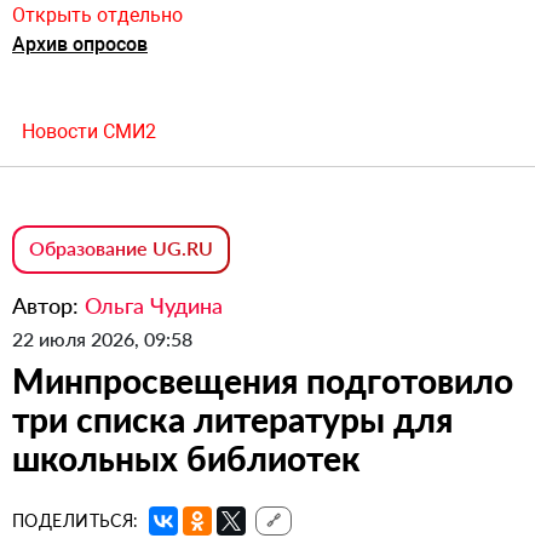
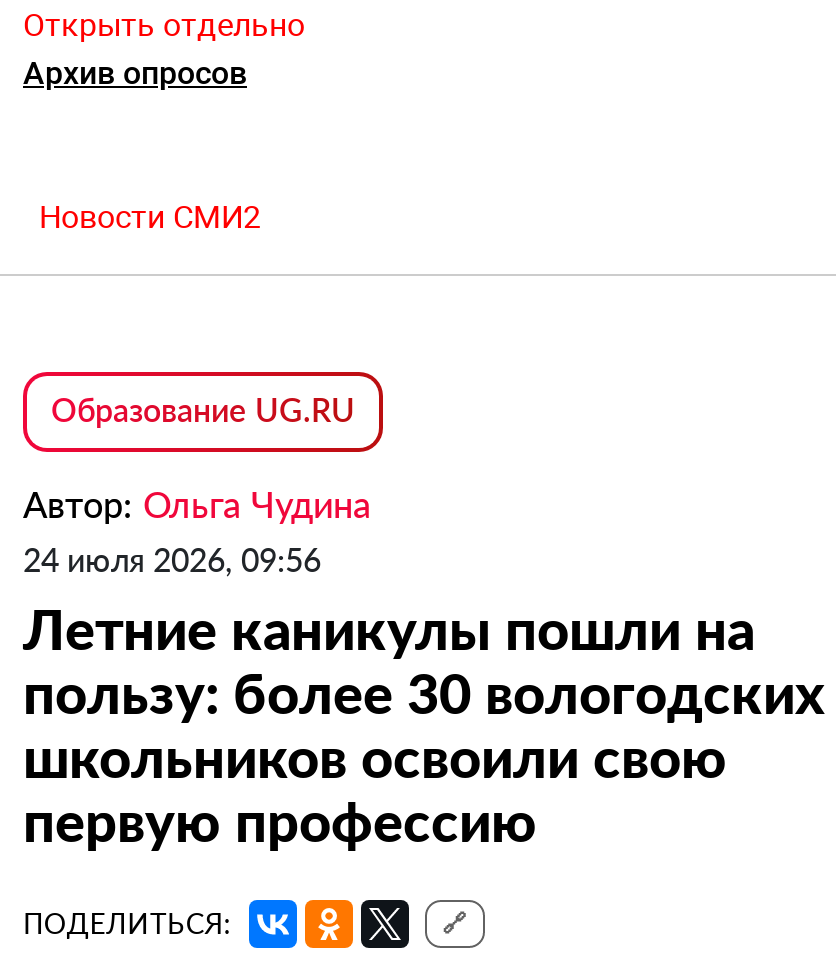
[12,327,513,479] 22 июля 2026, 09:58 | Минпросвещения подготовило | три списка литературы для | школьных библиотек -> [23,540,825,854] 24 июля 2026, 09:56 | Летние каникулы пошли на | пользу: более 30 вологодских | школьников освоили свою | первую профессию

